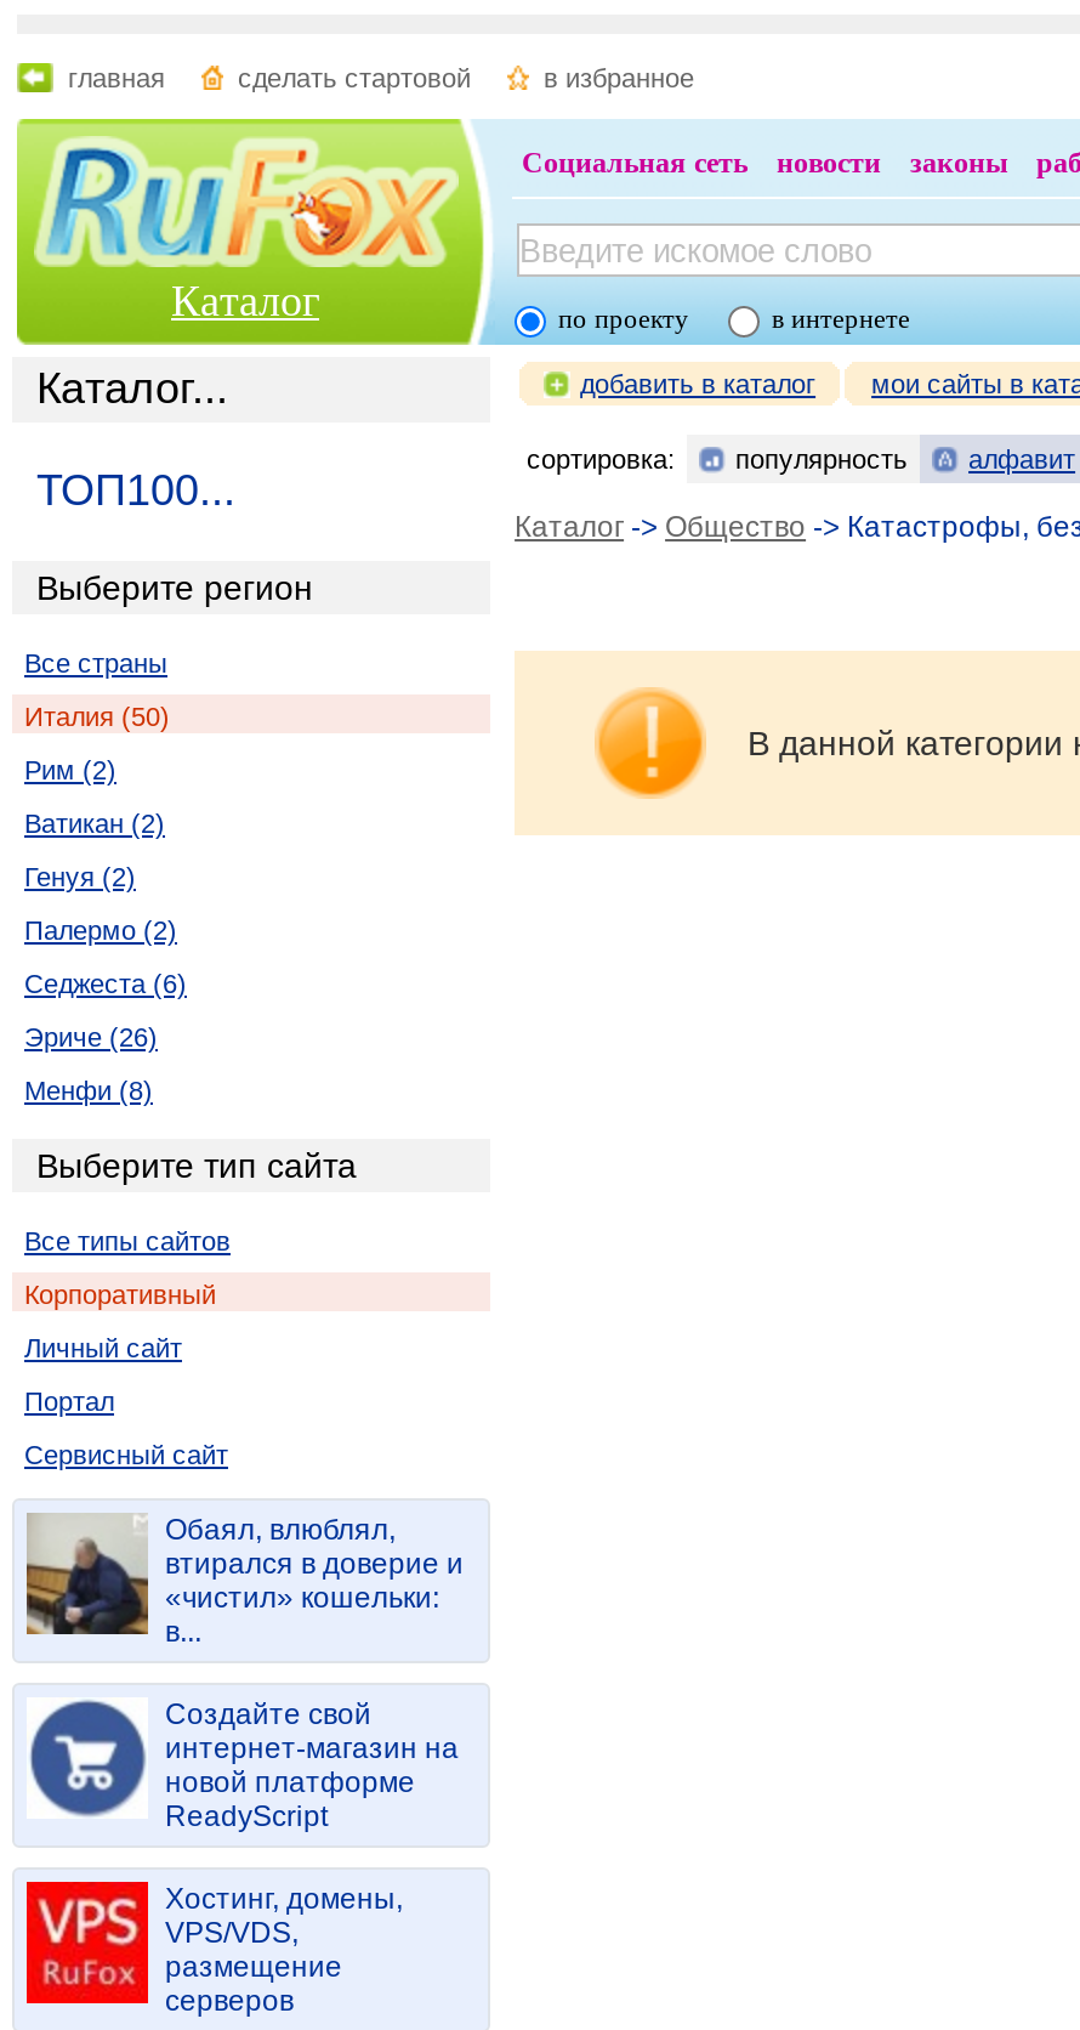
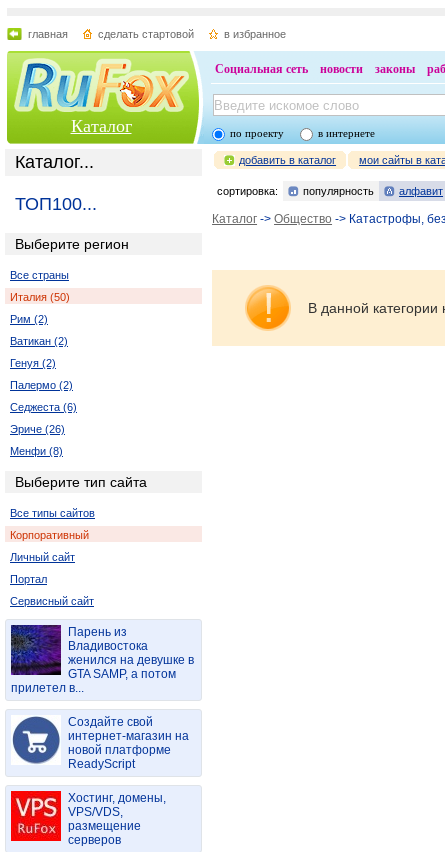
[24,1513,464,1649] [image] | Обаял, влюблял, | втирался в доверие и | «чистил» кошельки: | в... -> [10,624,194,695] [image] | Парень из | Владивостока | женился на девушке в | GTA SAMP, а потом | прилетел в...

